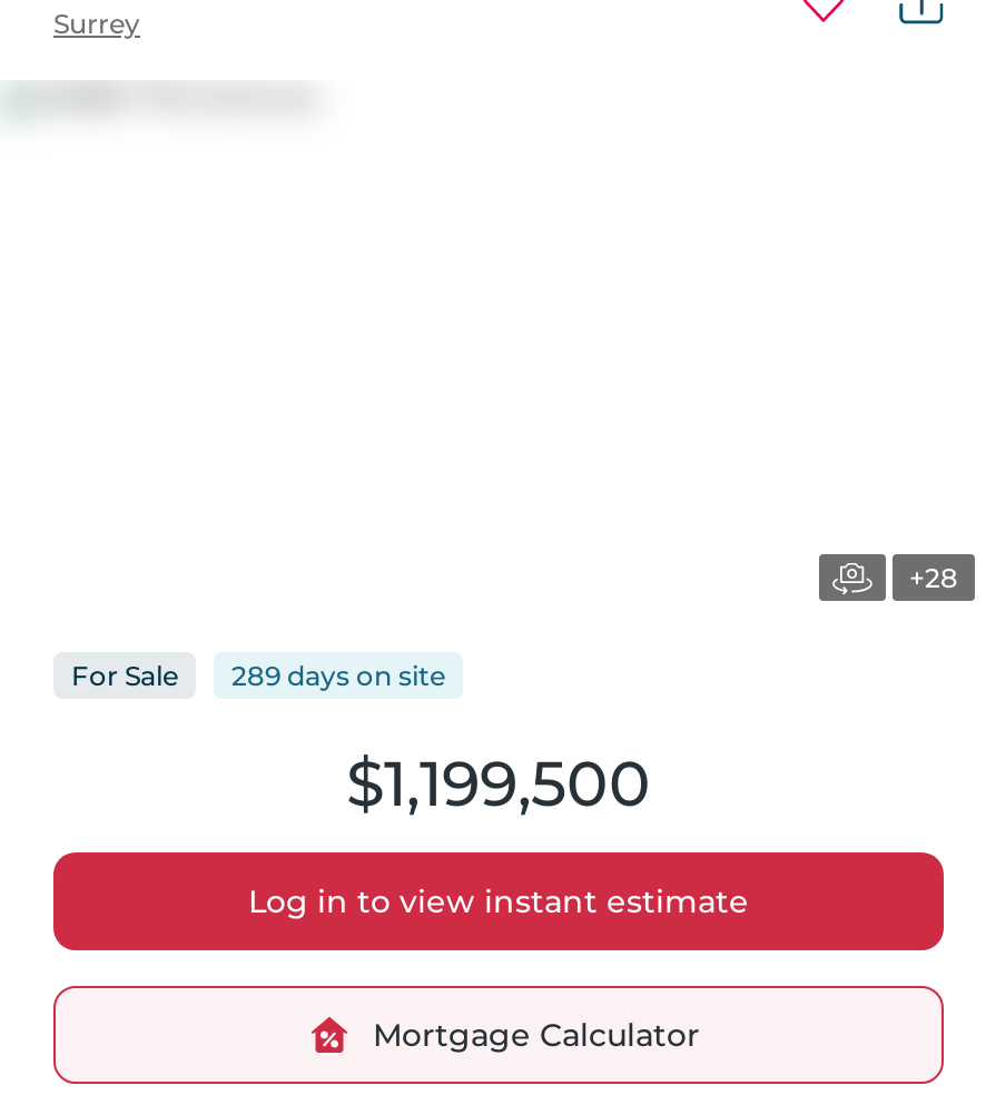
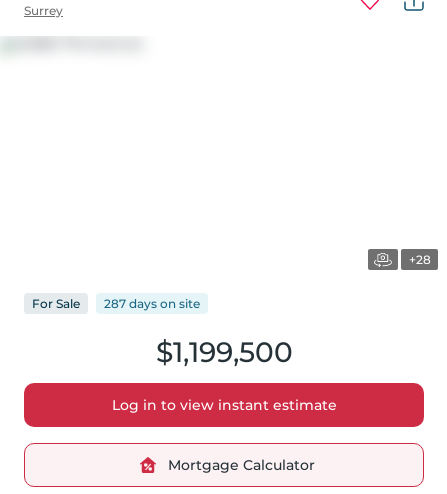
[71,659,445,693] For Sale 289 days on site -> [32,296,200,311] For Sale 287 days on site

